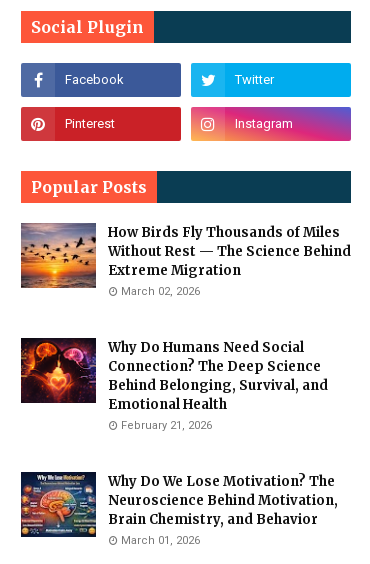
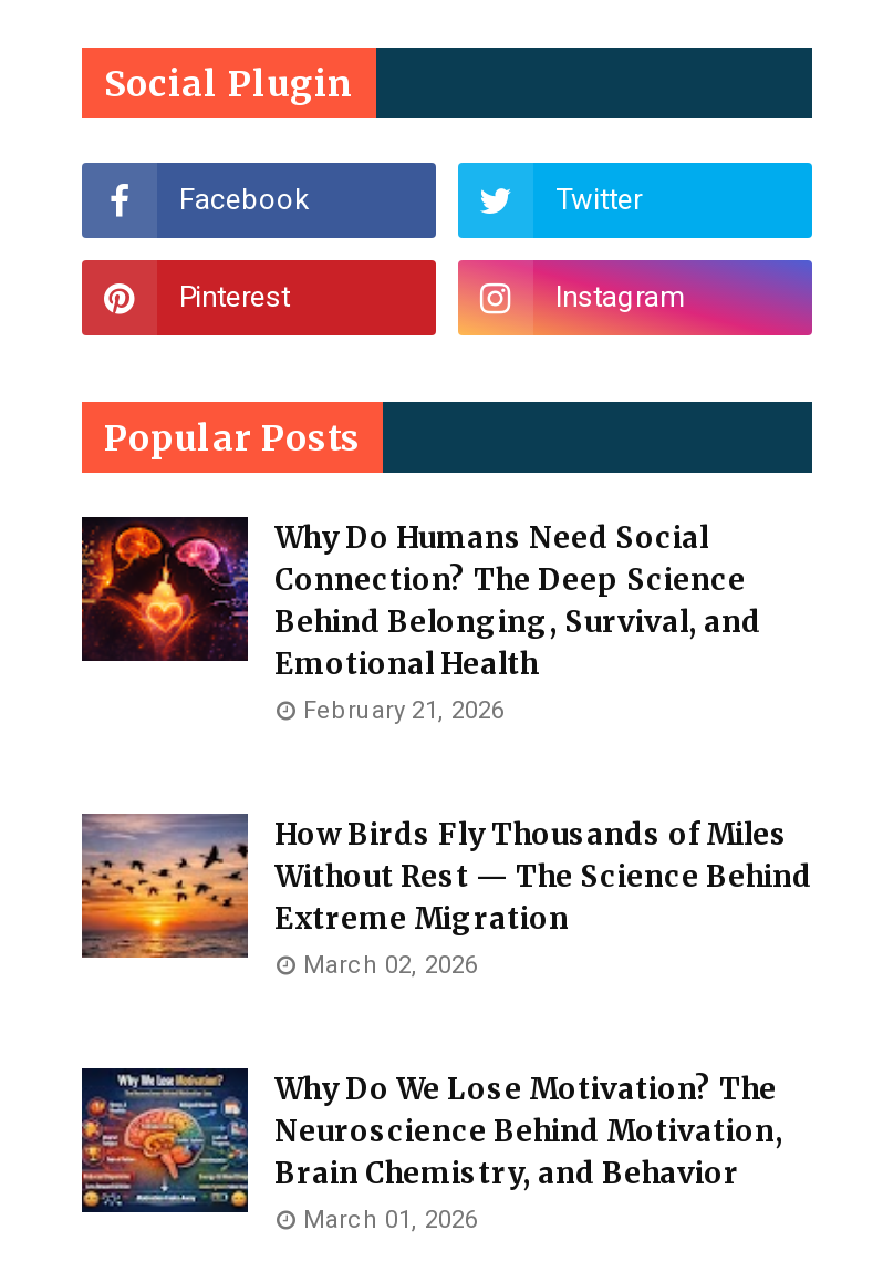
moved [20,222,351,297] -> [80,811,812,979]: [image] | How Birds Fly Thousands of Miles | Without Rest — The Science Behind | Extreme Migration | March 02, 2026
moved [20,338,328,431] -> [80,517,761,724]: [image] | Why Do Humans Need Social | Connection? The Deep Science | Behind Belonging, Survival, and | Emotional Health | February 21, 2026

